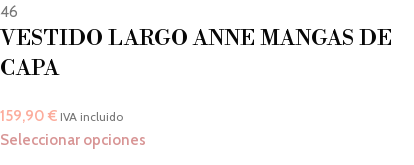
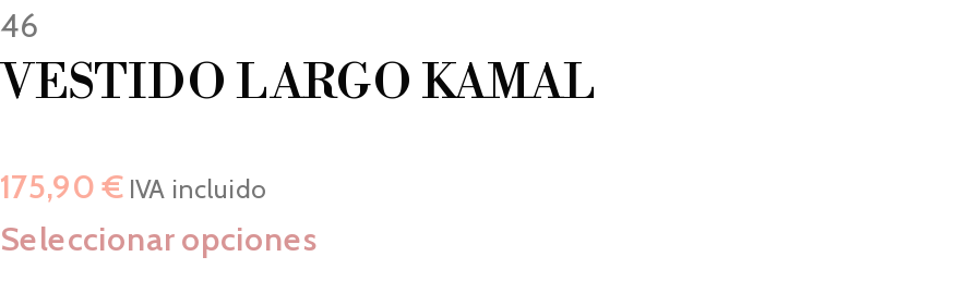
[0,25,392,82] VESTIDO LARGO ANNE MANGAS DE | CAPA -> [0,55,596,114] VESTIDO LARGO KAMAL
[0,107,123,125] 159,90 € IVA incluido -> [0,168,266,208] 175,90 € IVA incluido

